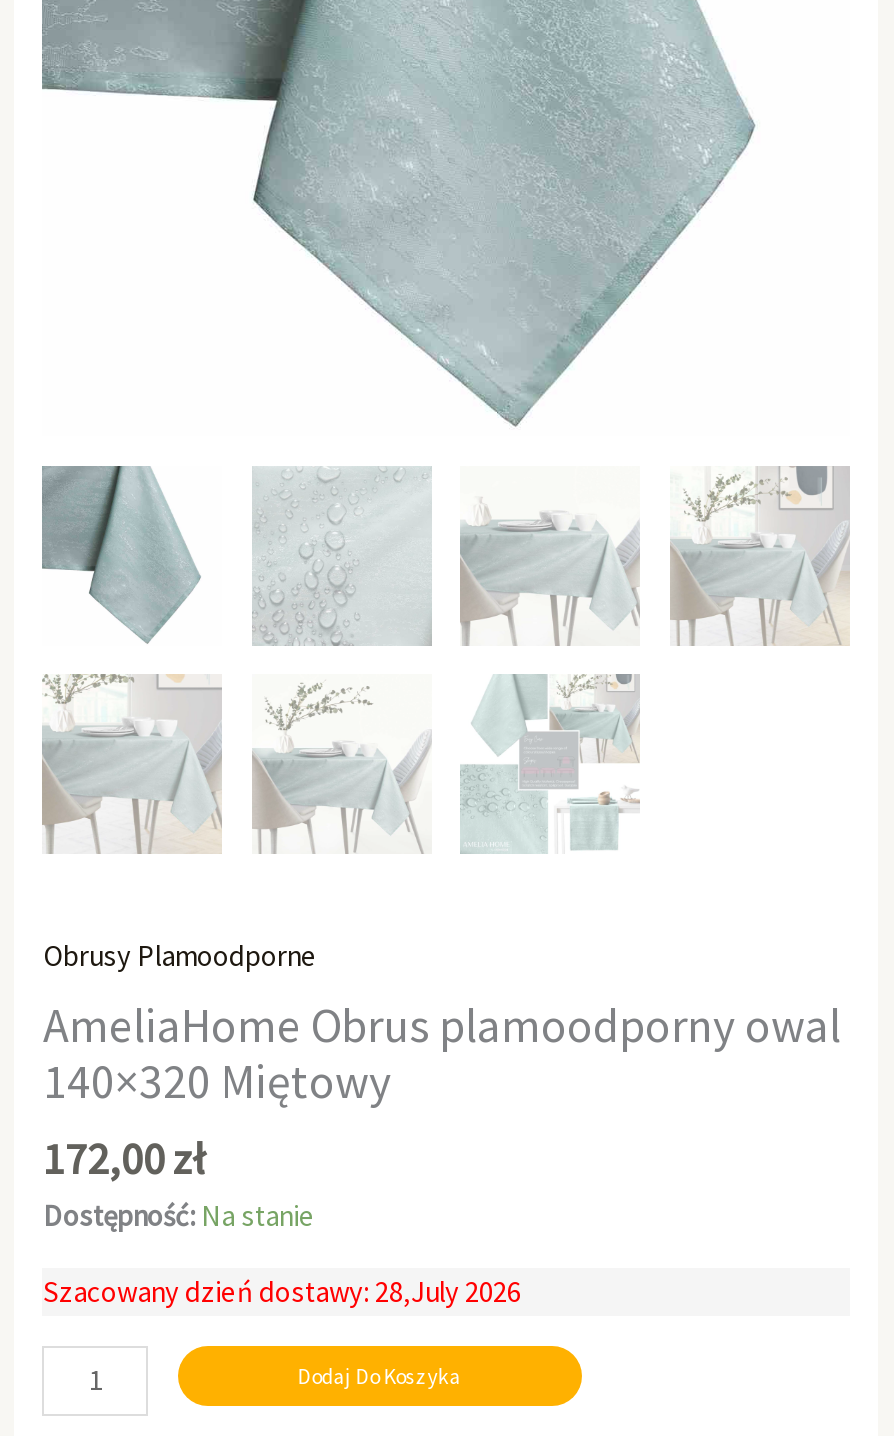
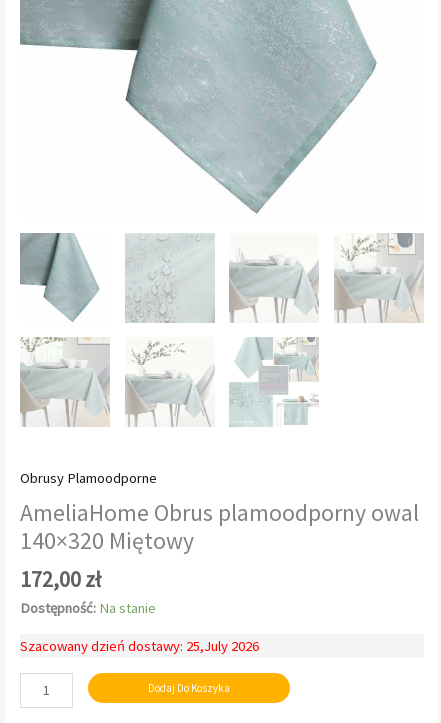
[43,1275,521,1311] Szacowany dzień dostawy: 28,July 2026 -> [20,637,259,655] Szacowany dzień dostawy: 25,July 2026

